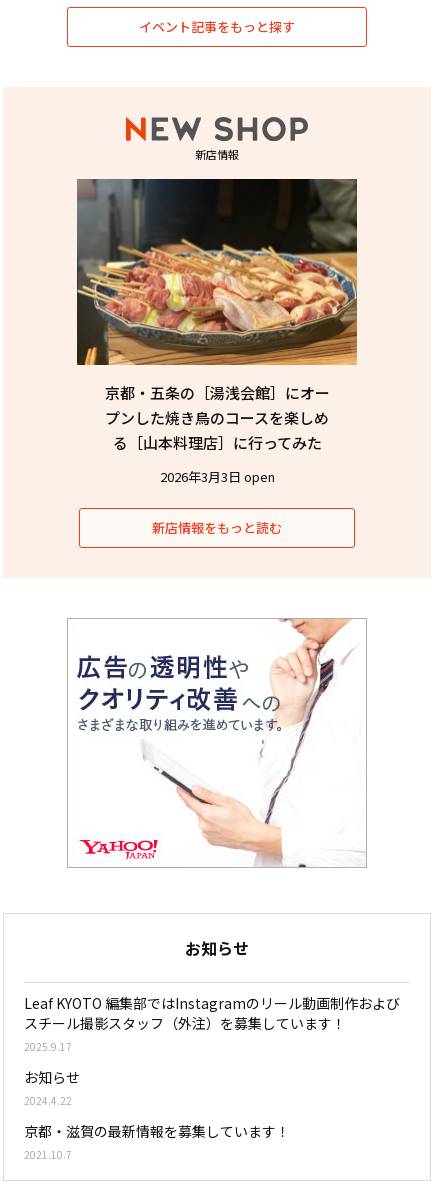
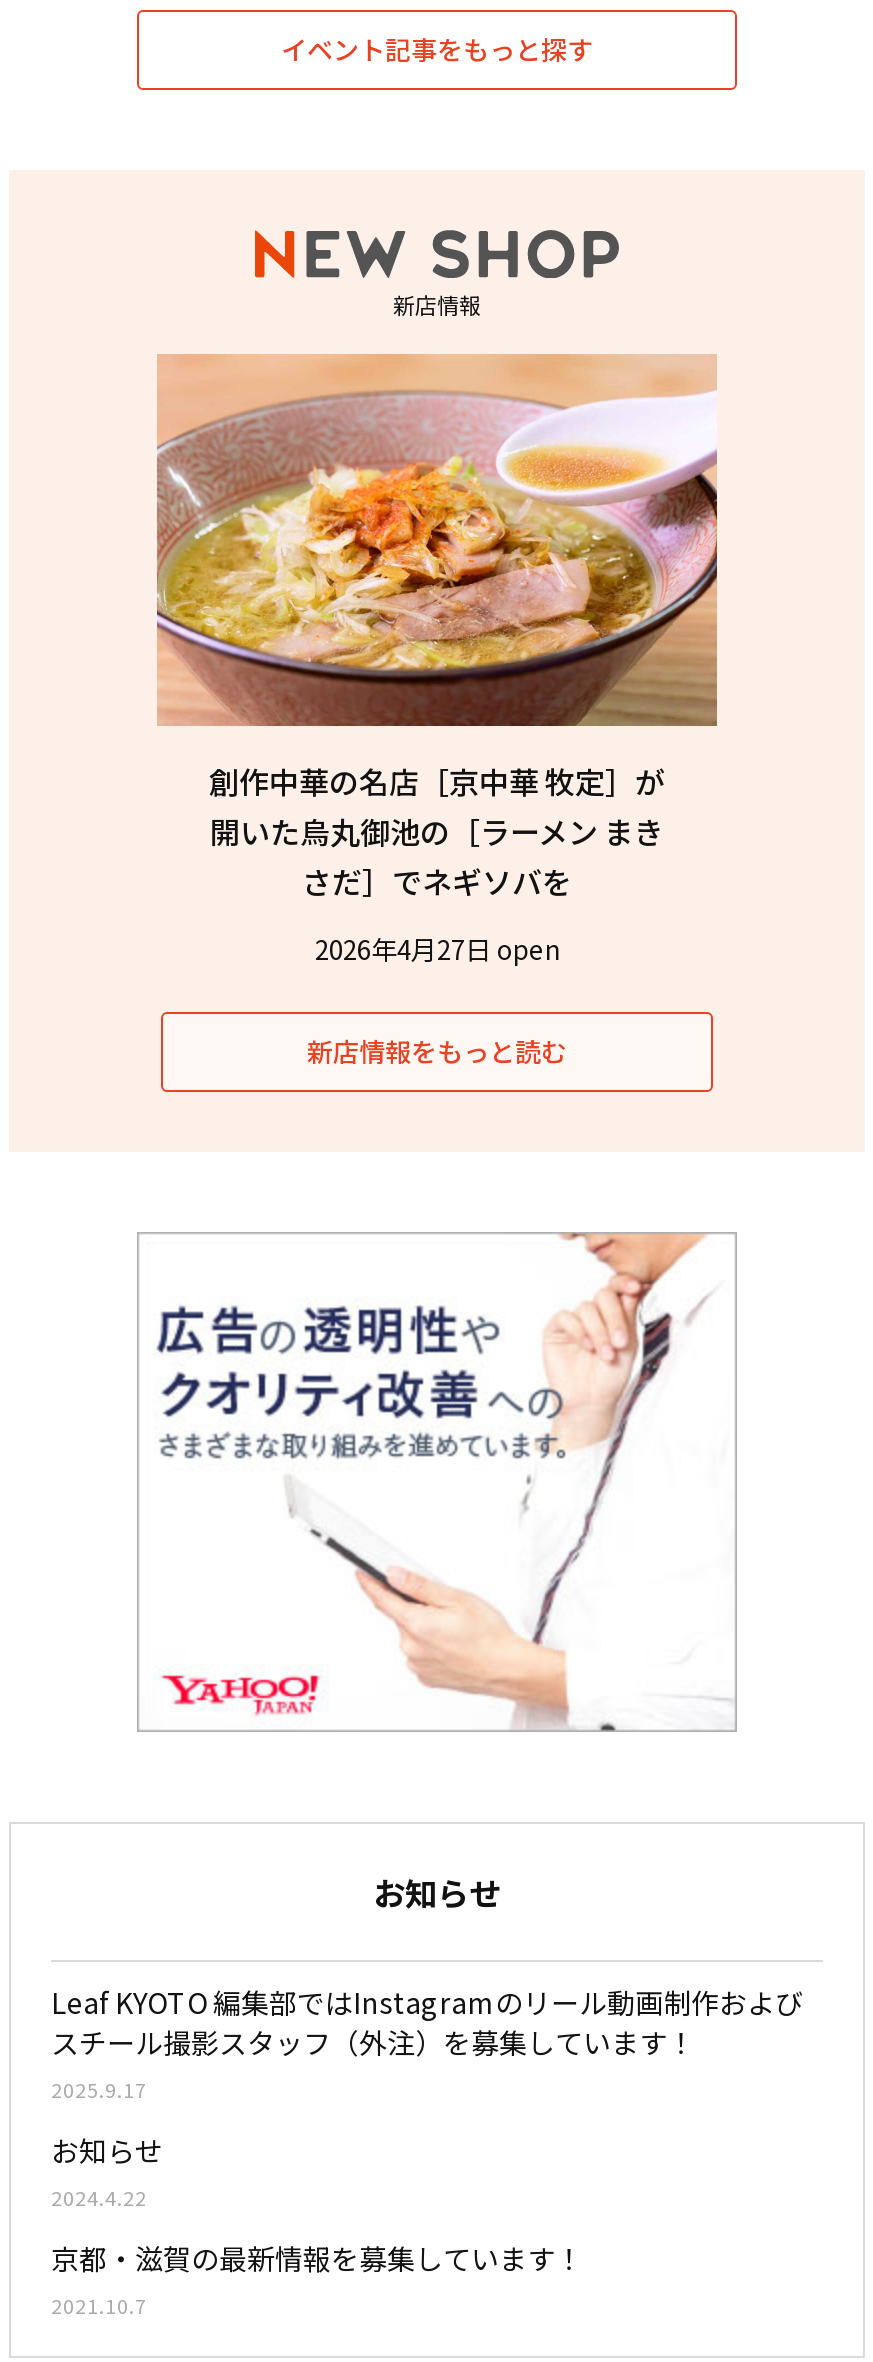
[76,178,358,453] [image] | 京都・五条の［湯浅会館］にオー | プンした焼き鳥のコースを楽しめ | る［山本料理店］に行ってみた -> [155,354,719,902] [image] | 創作中華の名店［京中華 牧定］が | 開いた烏丸御池の［ラーメン まき | さだ］でネギソバを
[159,467,274,486] 2026年3月3日 open -> [315,930,559,968] 2026年4月27日 open

